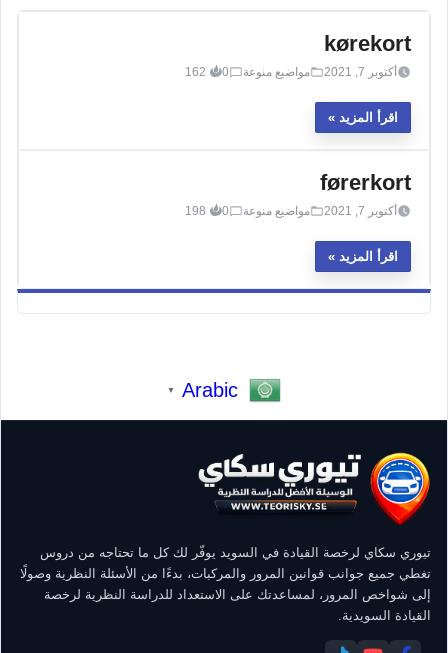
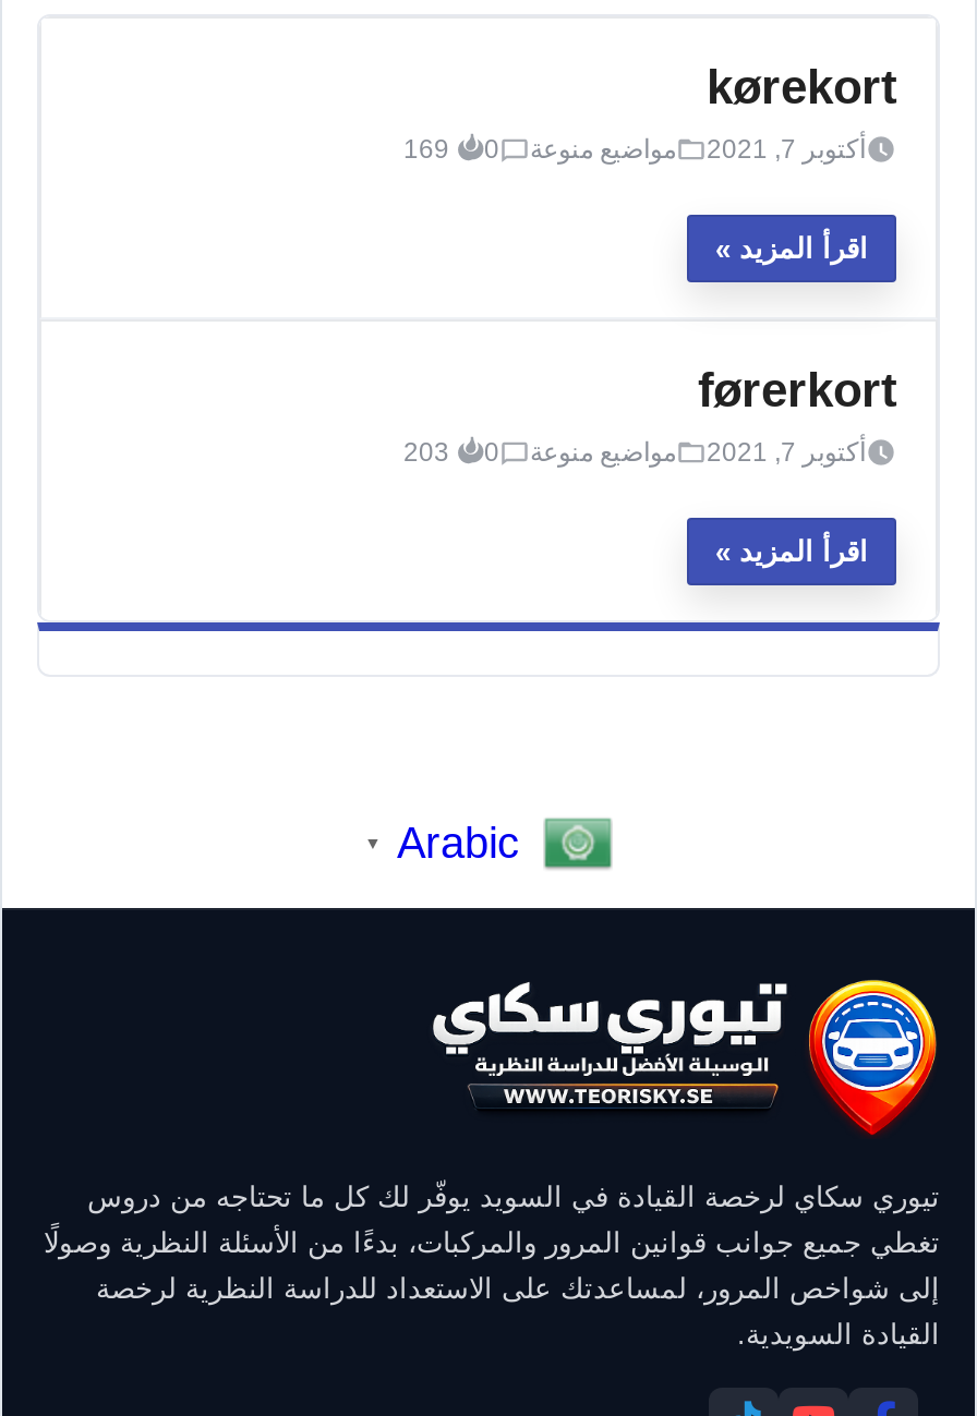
[185,65,310,79] مواضيع منوعة 0 162 -> [403,134,676,165] مواضيع منوعة 0 169
[185,204,310,218] مواضيع منوعة 0 198 -> [403,437,676,468] مواضيع منوعة 0 203

